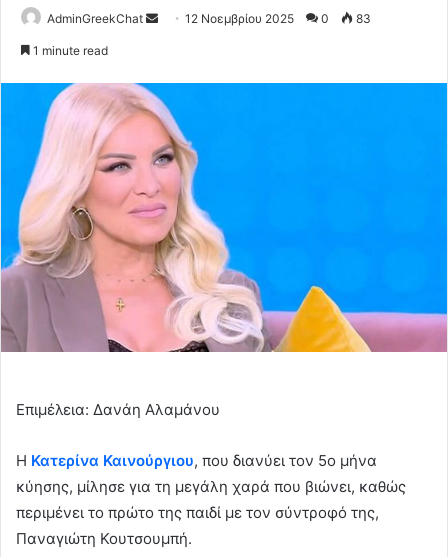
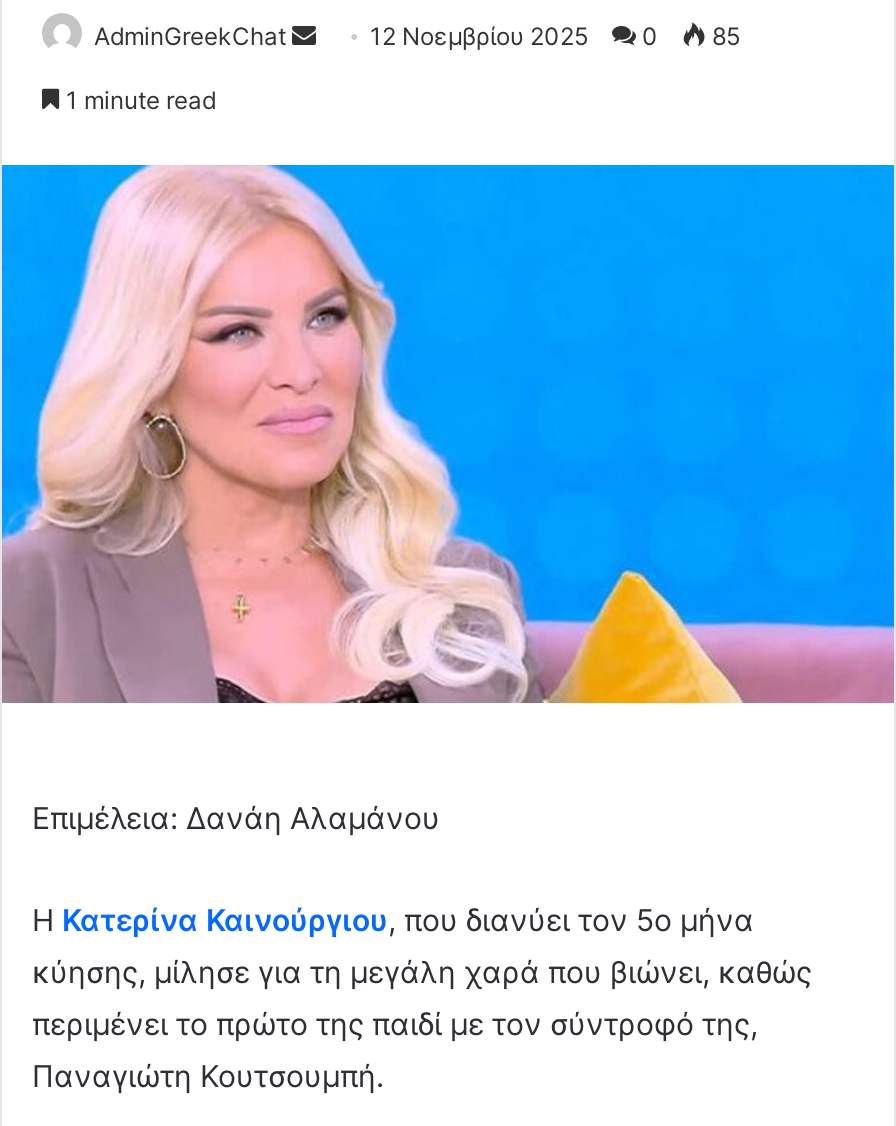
[353,11,371,26] 83 -> [706,21,740,51] 85

